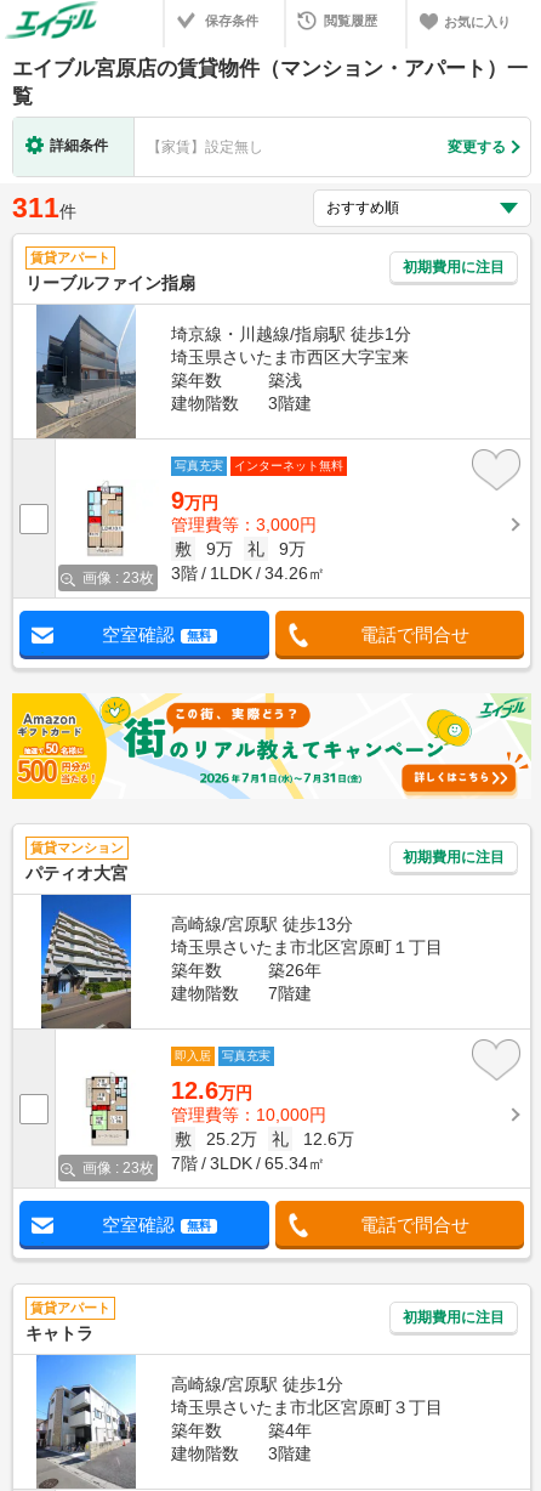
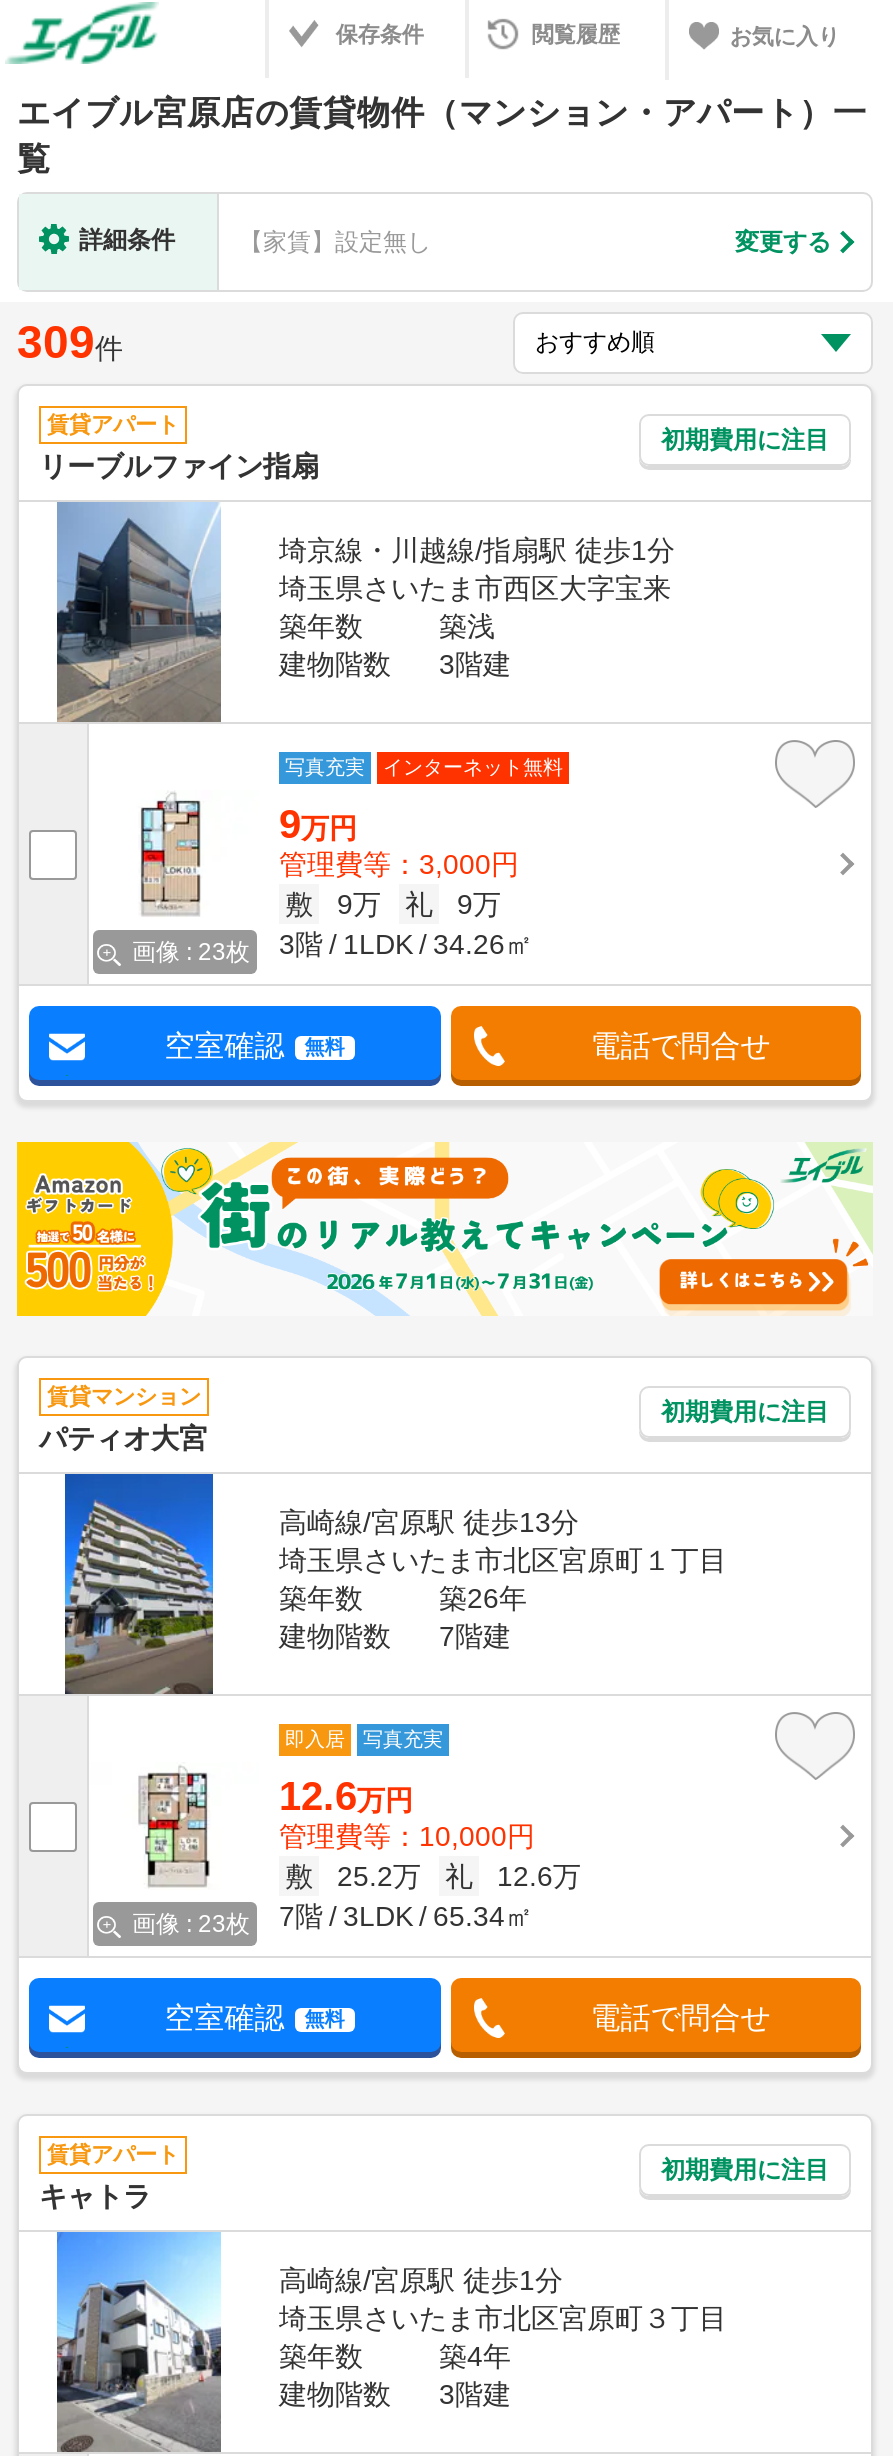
[12,192,76,223] 311件 -> [17,316,123,368] 309件

